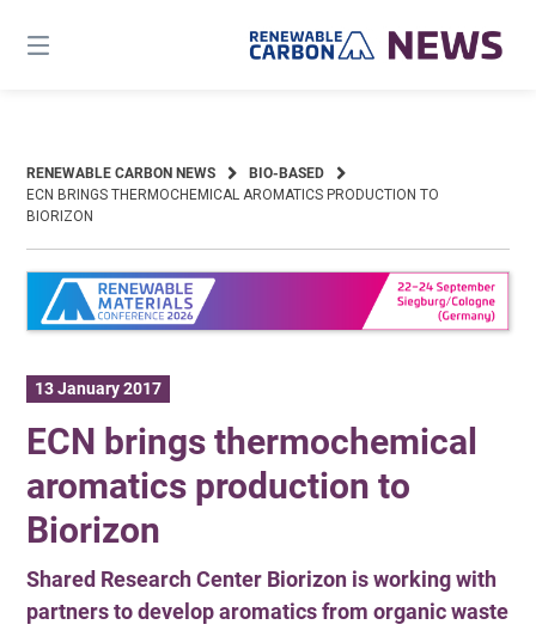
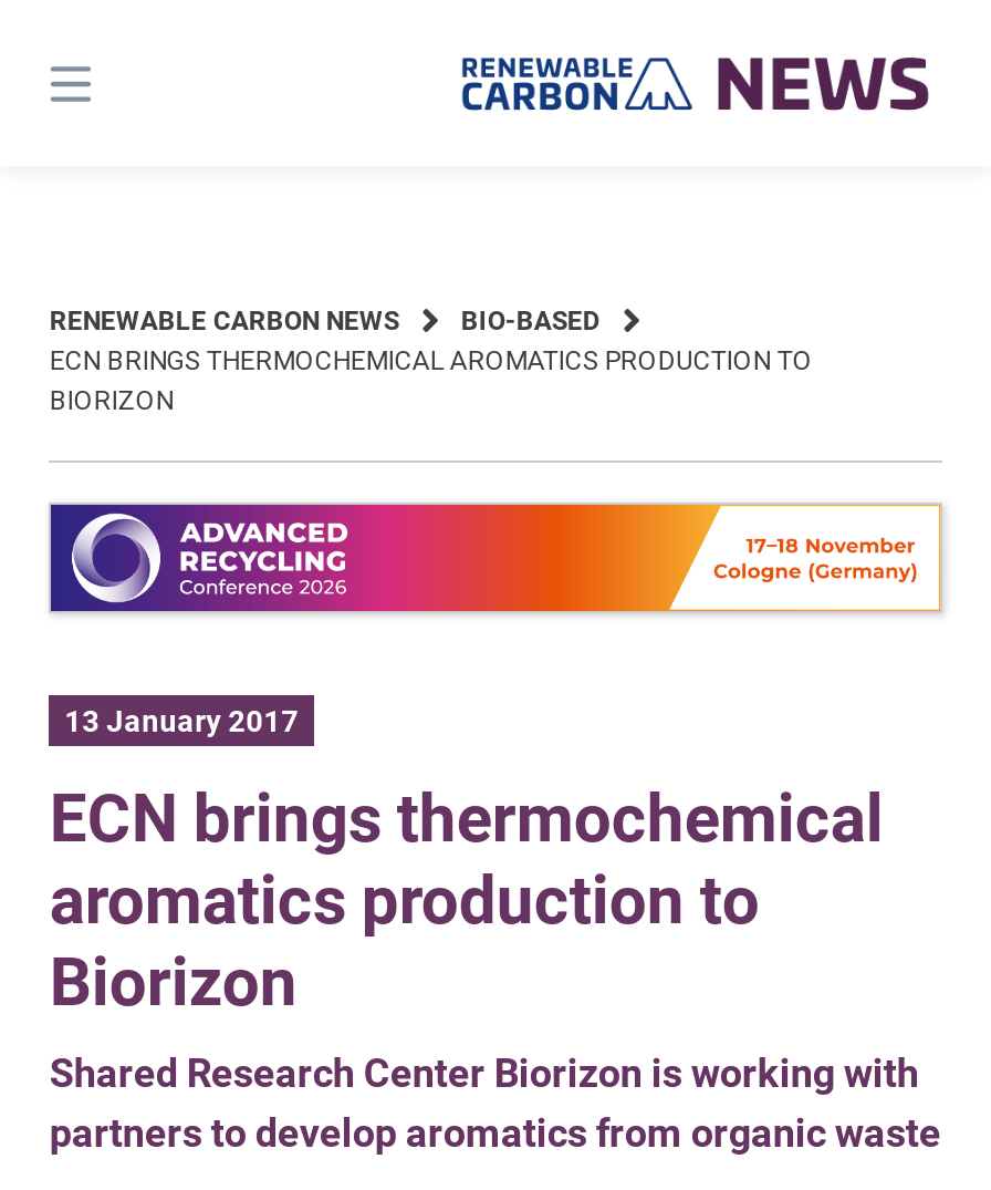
[26,271,508,331] [image] -> [49,503,940,613] [image]

